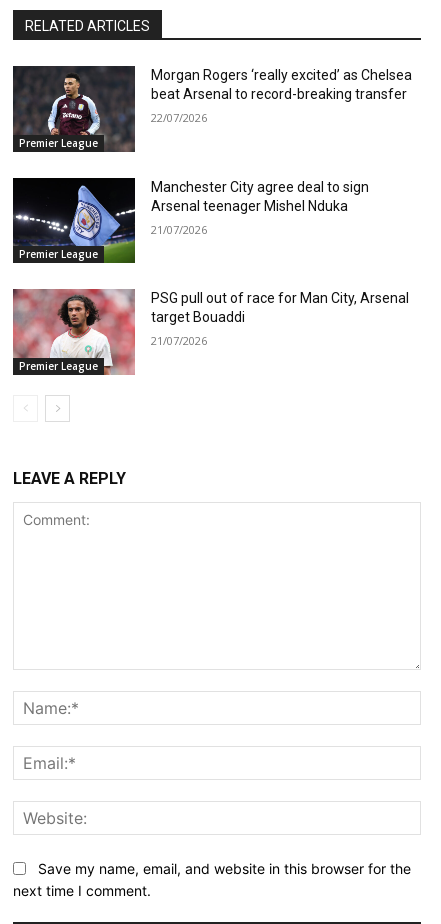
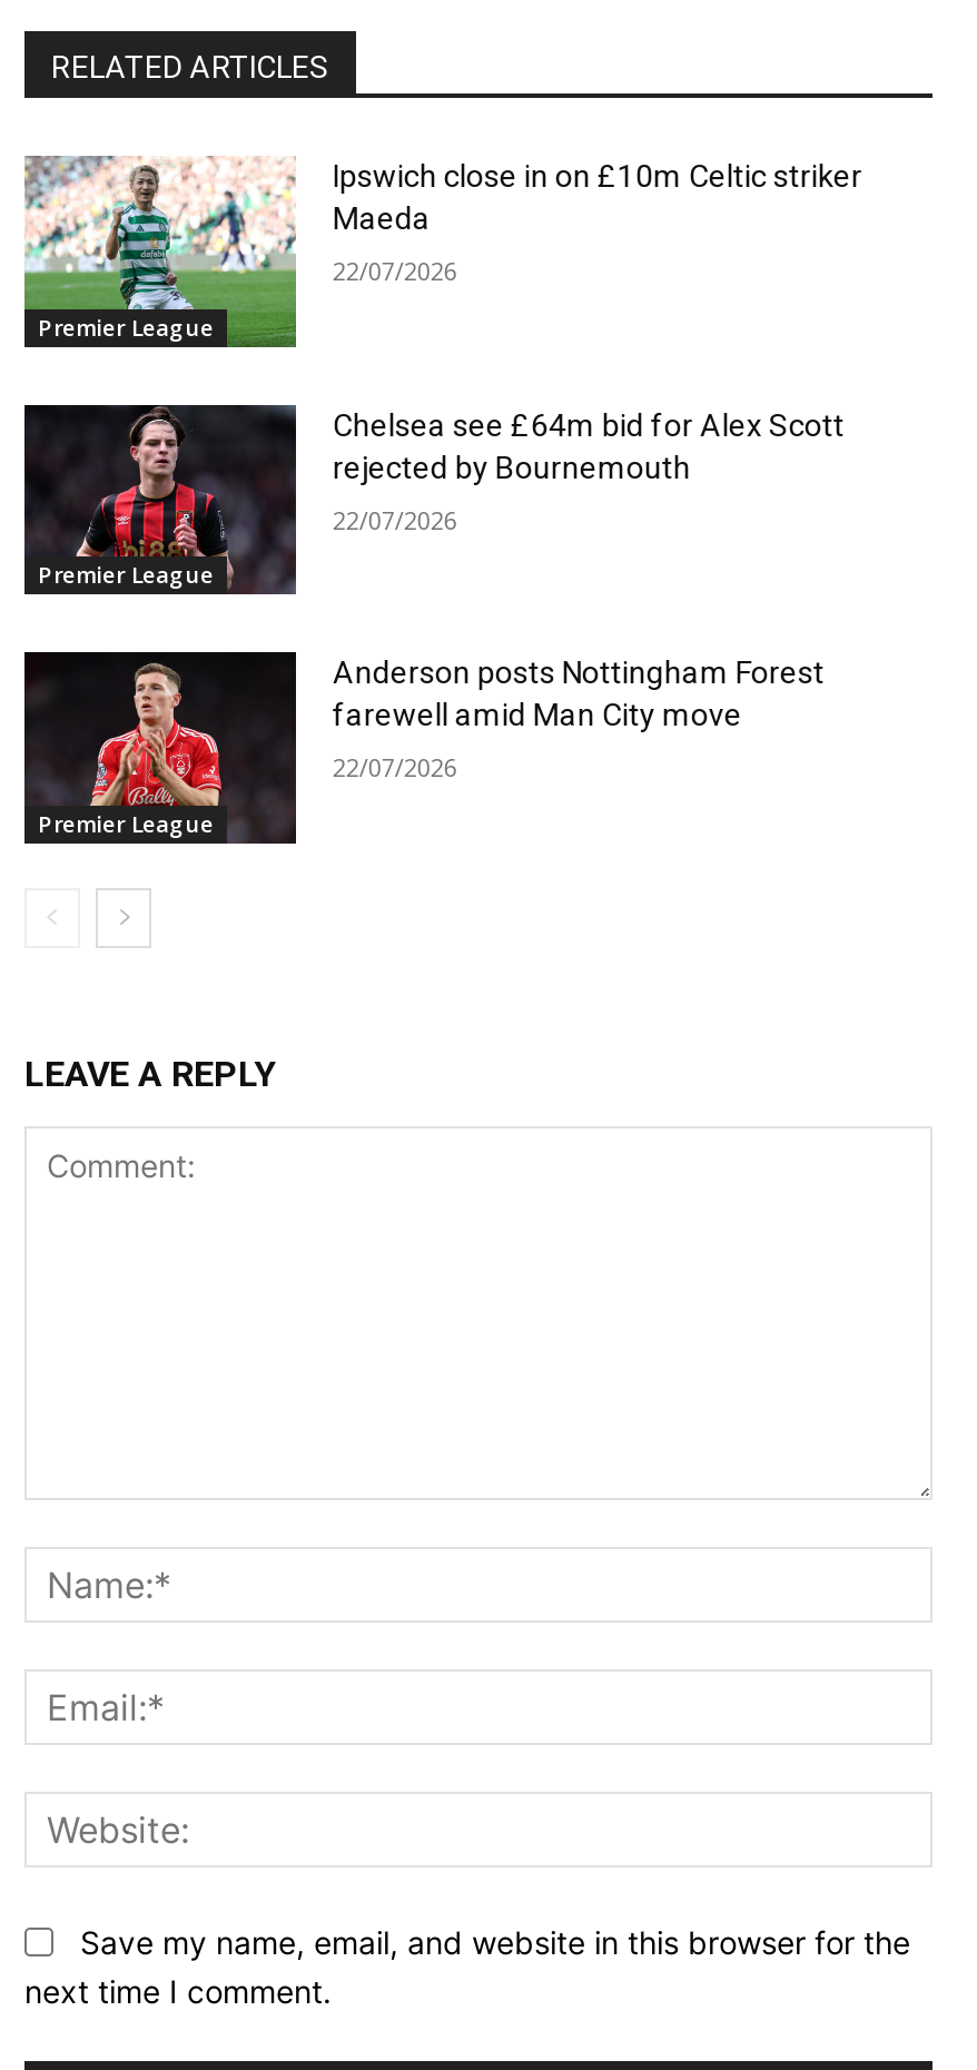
[12,65,412,152] [image] | Morgan Rogers ‘really excited’ as Chelsea | beat Arsenal to record-breaking transfer -> [22,156,862,347] [image] | Ipswich close in on £10m Celtic striker | Maeda
[13,178,369,263] [image] | Manchester City agree deal to sign | Arsenal teenager Mishel Nduka -> [27,403,844,594] [image] | Chelsea see £64m bid for Alex Scott | rejected by Bournemouth
[151,222,207,237] 21/07/2026 -> [332,502,457,536] 22/07/2026
[12,288,409,376] [image] | PSG pull out of race for Man City, Arsenal | target Bouaddi -> [22,650,824,846] [image] | Anderson posts Nottingham Forest | farewell amid Man City move
[151,333,207,348] 21/07/2026 -> [332,751,457,784] 22/07/2026

